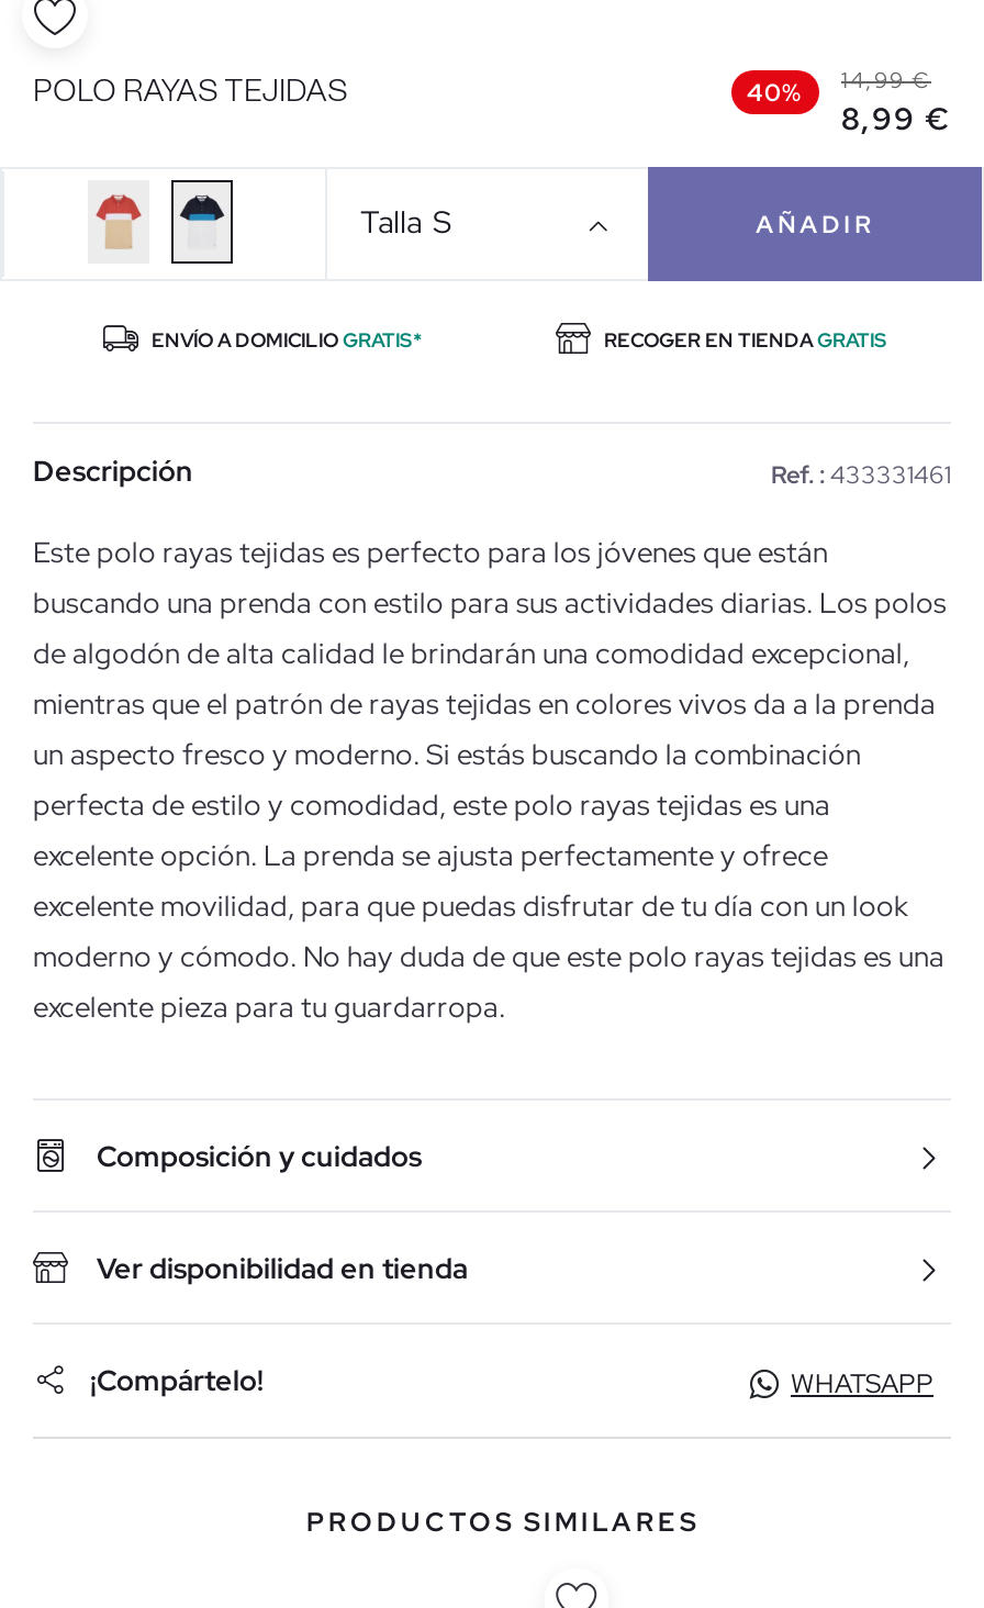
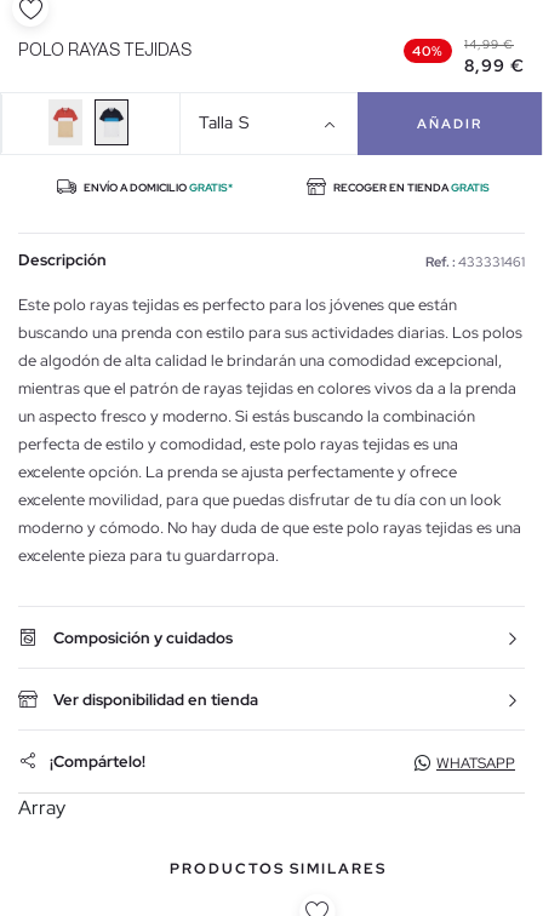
none -> [18,794,65,820] Array

